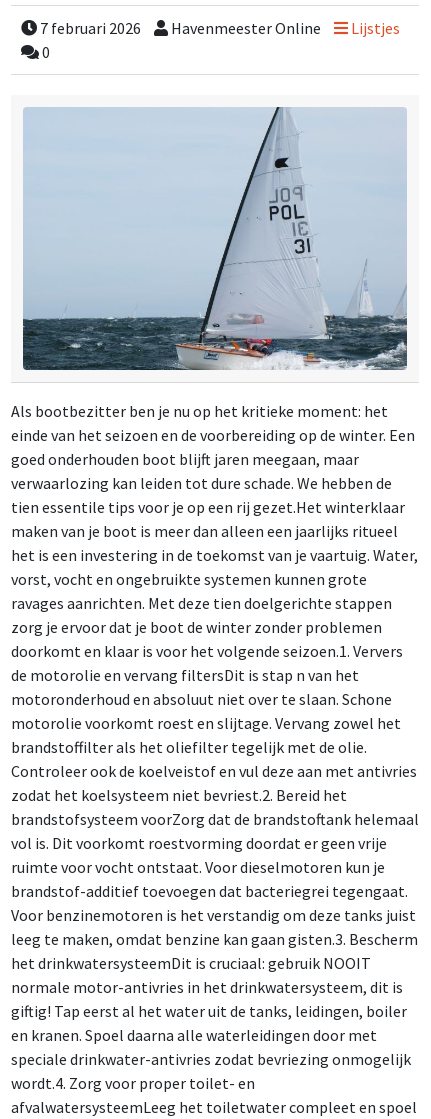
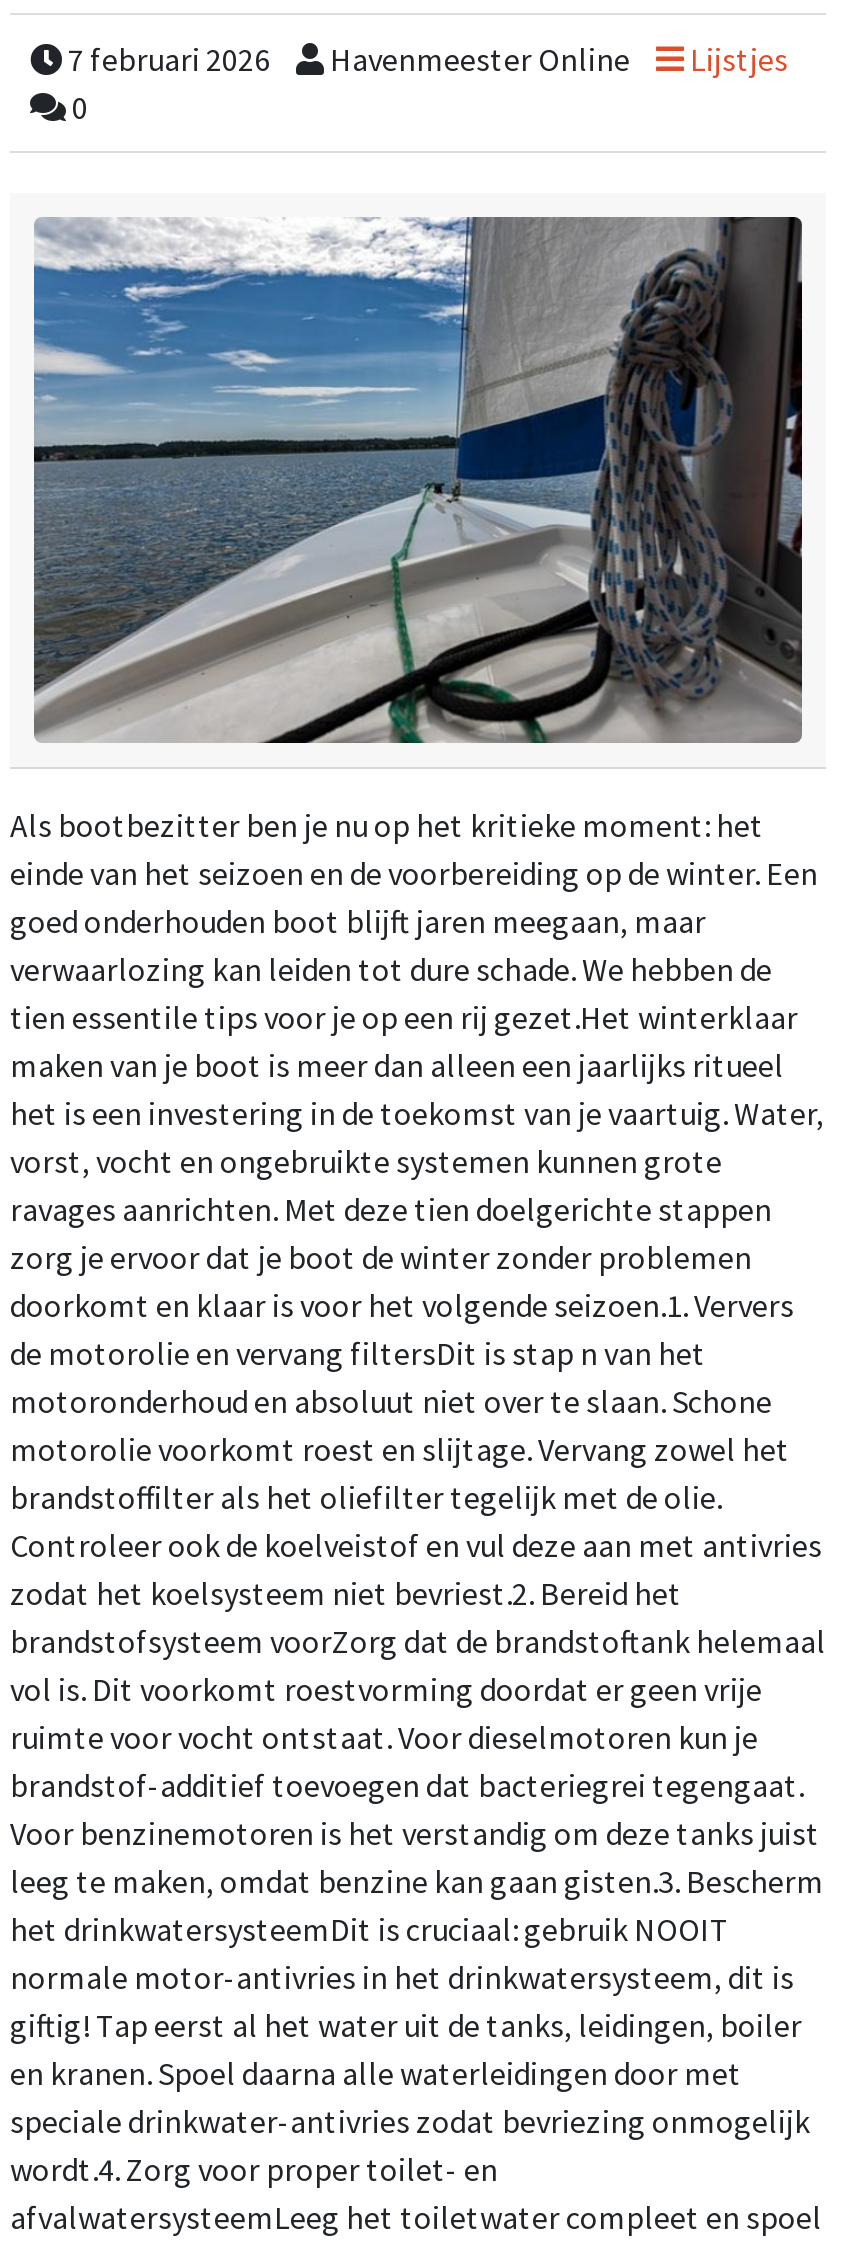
[22,107,408,371] [image] -> [32,215,804,745] [image]

